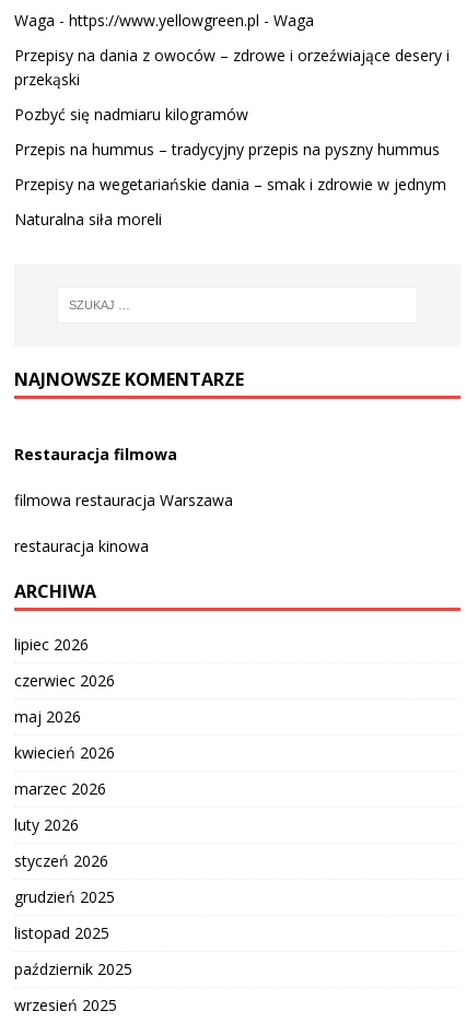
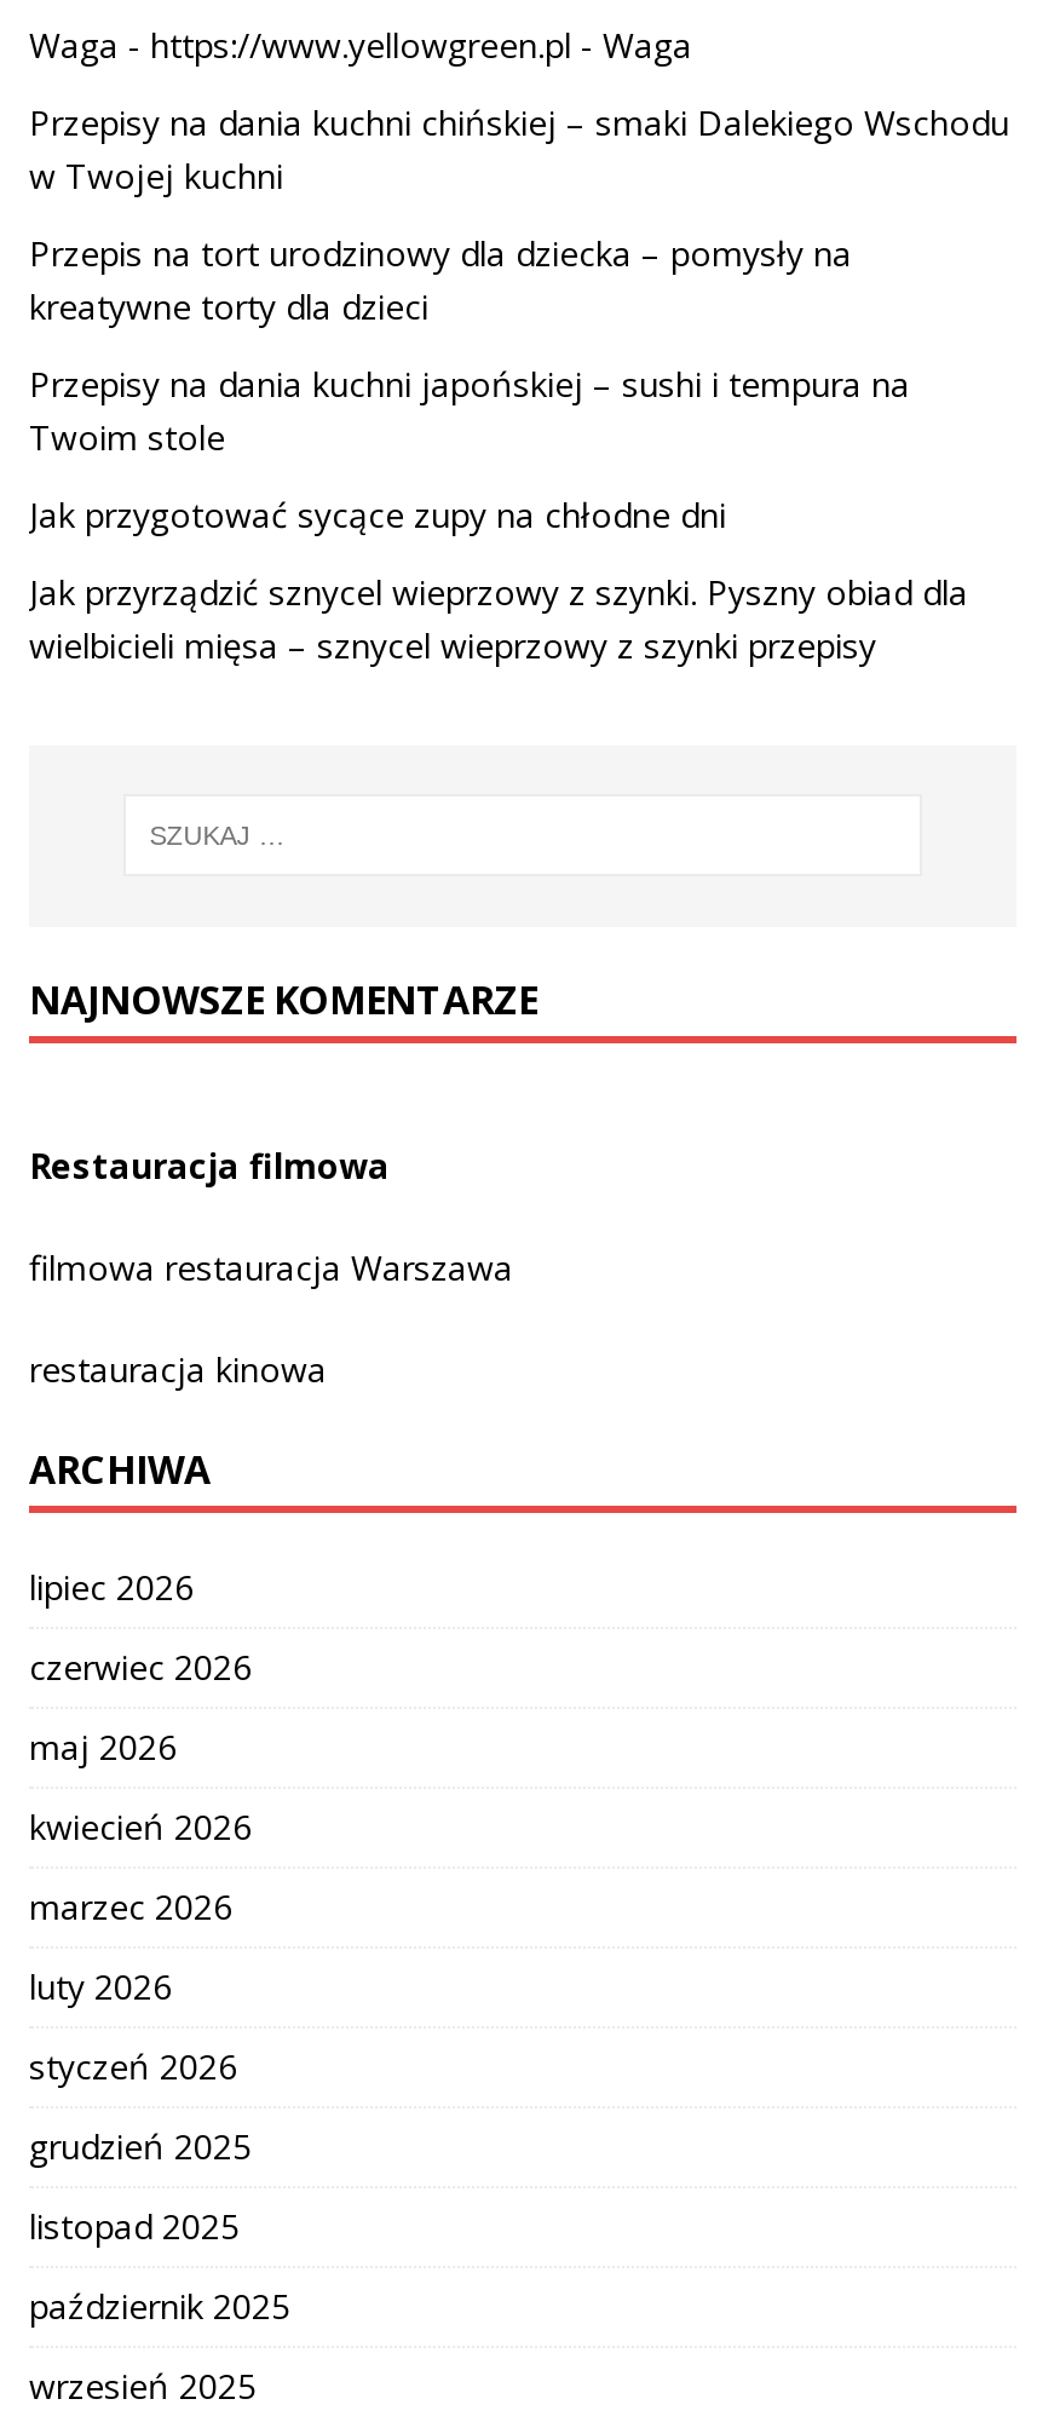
[14,44,450,89] Przepisy na dania z owoców – zdrowe i orzeźwiające desery i | przekąski -> [29,99,1009,198] Przepisy na dania kuchni chińskiej – smaki Dalekiego Wschodu | w Twojej kuchni
[14,104,248,124] Pozbyć się nadmiaru kilogramów -> [29,229,852,329] Przepis na tort urodzinowy dla dziecka – pomysły na | kreatywne torty dla dzieci
[14,138,440,159] Przepis na hummus – tradycyjny przepis na pyszny hummus -> [29,360,910,459] Przepisy na dania kuchni japońskiej – sushi i tempura na | Twoim stole
[14,173,446,194] Przepisy na wegetariańskie dania – smak i zdrowie w jednym -> [29,491,726,537] Jak przygotować sycące zupy na chłodne dni
[14,208,162,229] Naturalna siła moreli -> [29,568,968,667] Jak przyrządzić sznycel wieprzowy z szynki. Pyszny obiad dla | wielbicieli mięsa – sznycel wieprzowy z szynki przepisy

